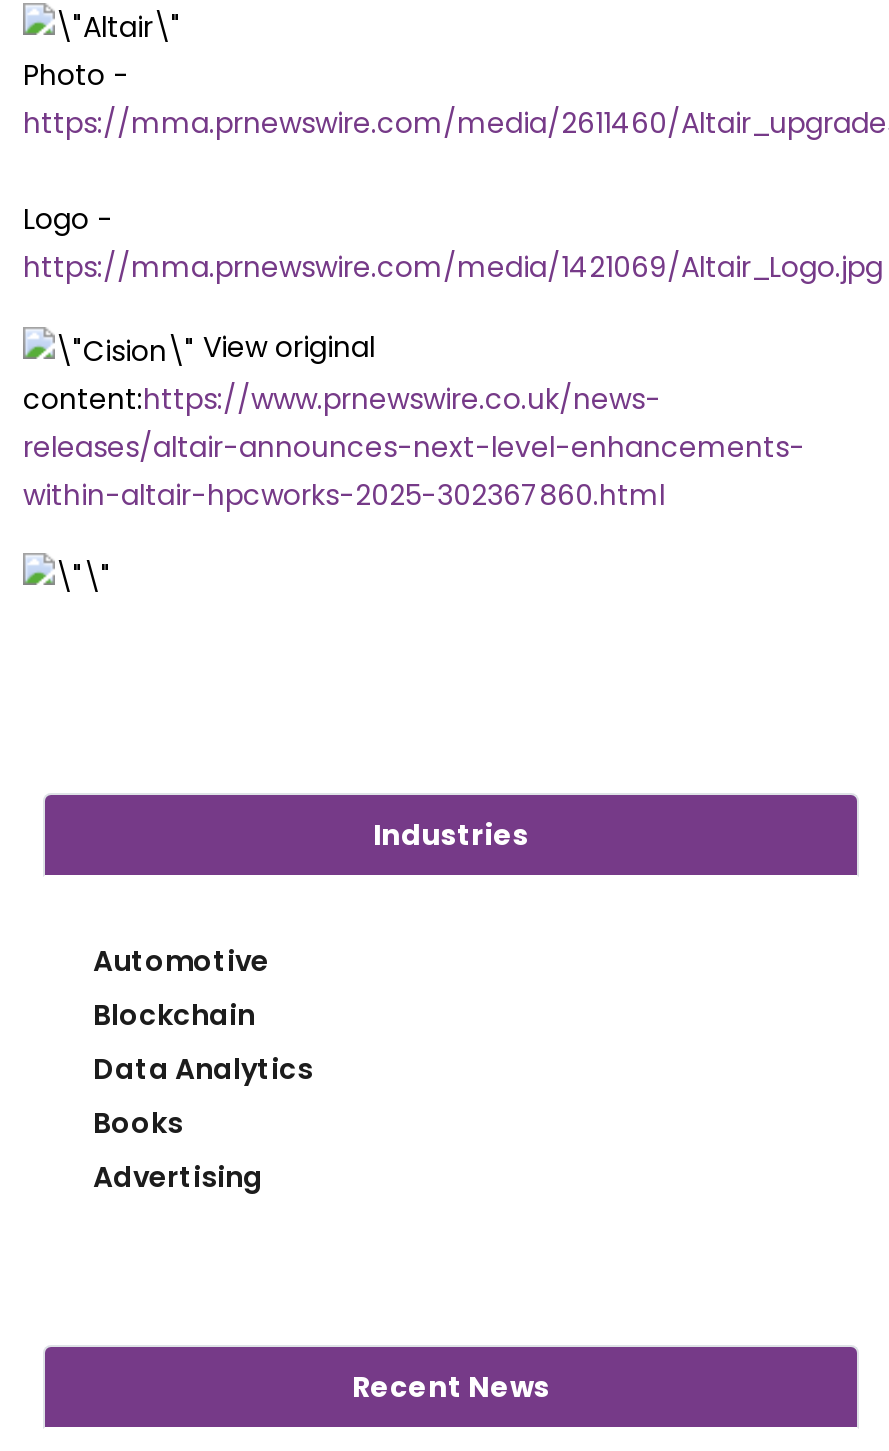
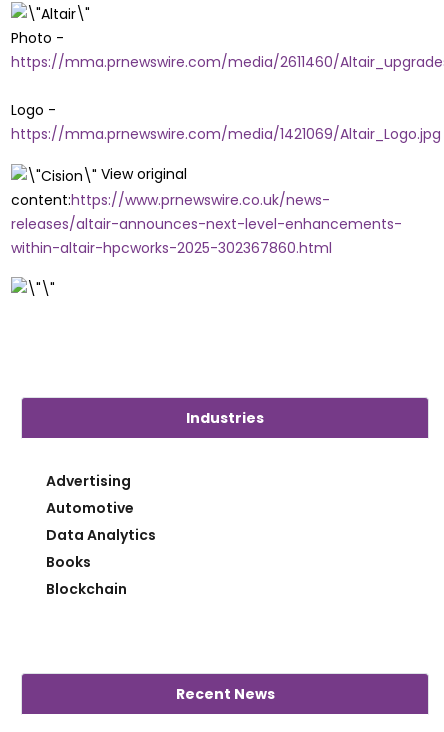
moved [93,941,269,981] -> [46,498,134,518]: Automotive
moved [93,995,255,1035] -> [46,579,127,599]: Blockchain
moved [93,1157,263,1197] -> [46,471,131,491]: Advertising

